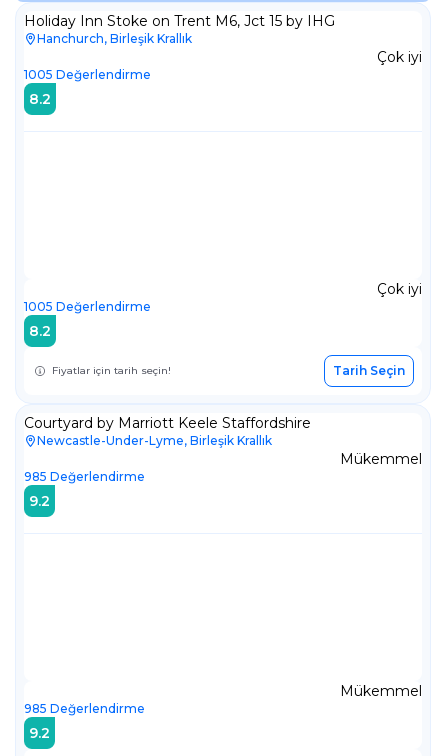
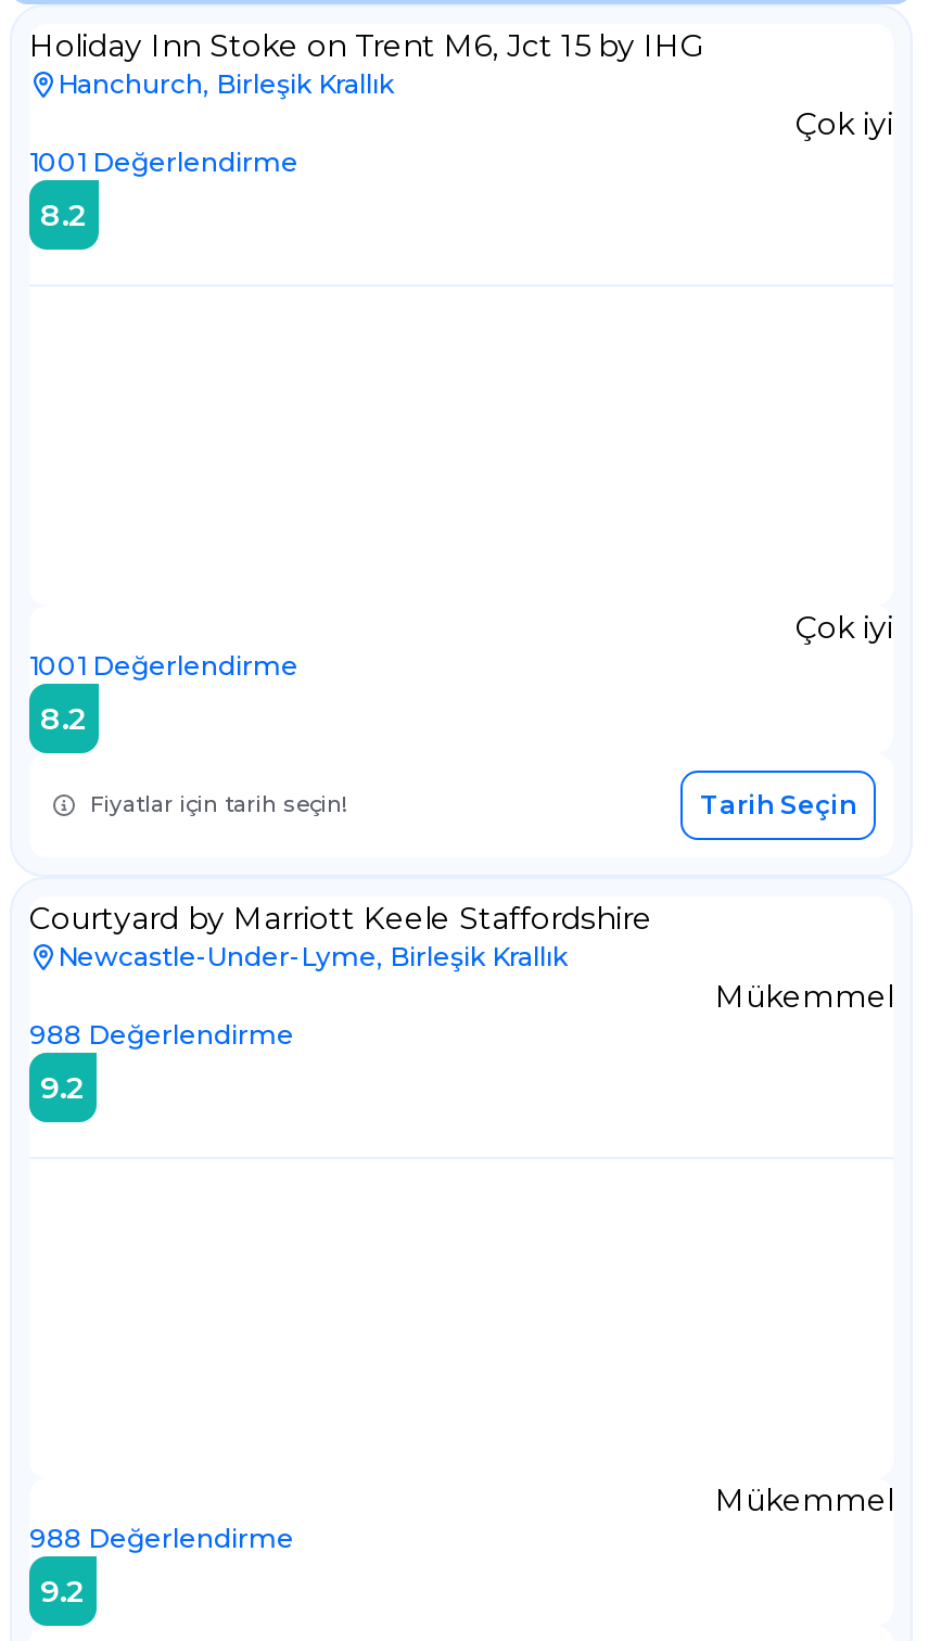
[24,67,151,82] 1005 Değerlendirme -> [29,145,298,178] 1001 Değerlendirme
[24,299,151,314] 1005 Değerlendirme -> [29,649,298,682] 1001 Değerlendirme
[24,469,145,484] 985 Değerlendirme -> [29,1018,294,1051] 988 Değerlendirme
[24,701,145,716] 985 Değerlendirme -> [29,1522,294,1554] 988 Değerlendirme

